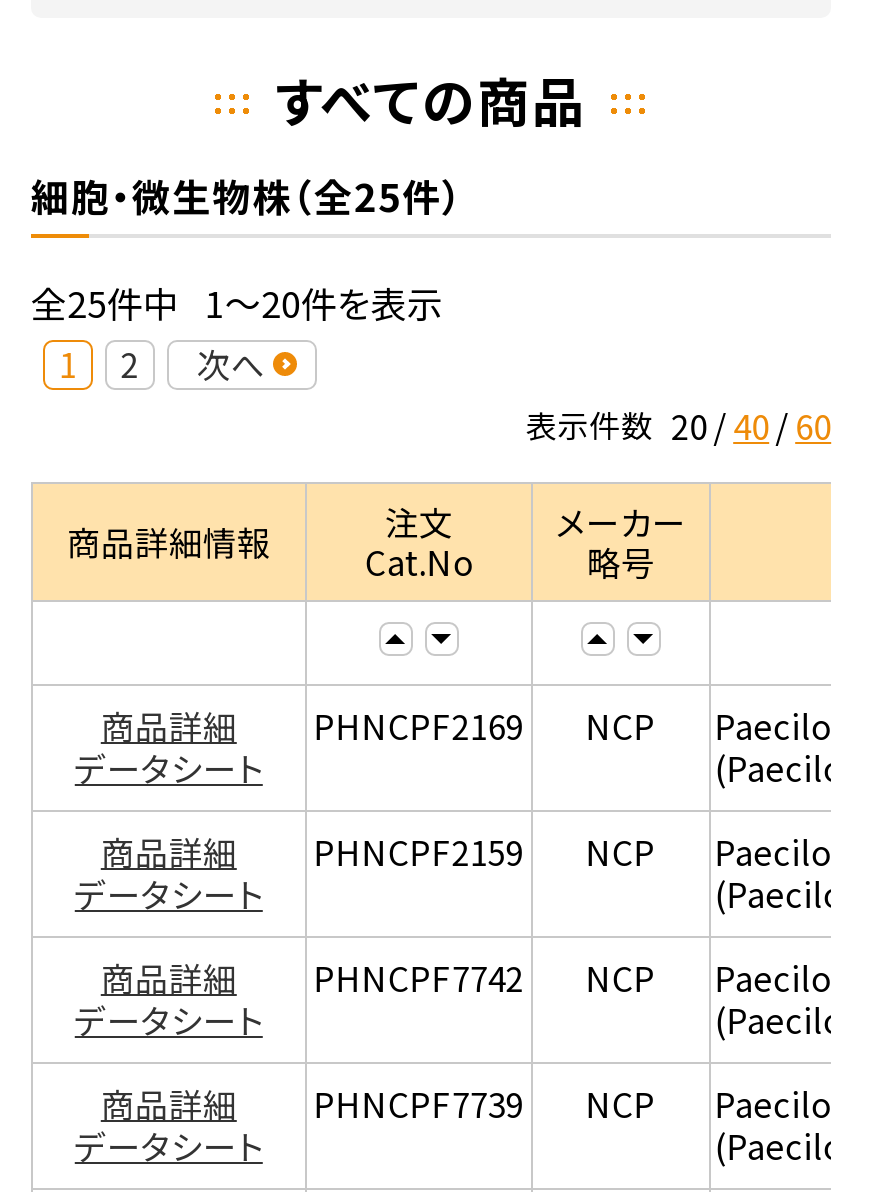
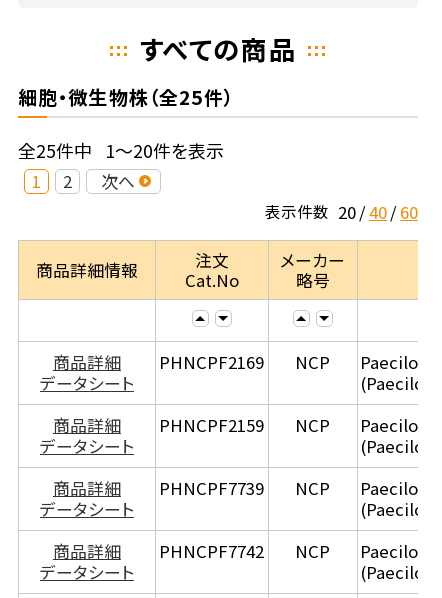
[314,954,524,1002] PHNCPF7742 -> [159,476,264,500] PHNCPF7739
[314,1080,524,1128] PHNCPF7739 -> [159,539,264,563] PHNCPF7742

